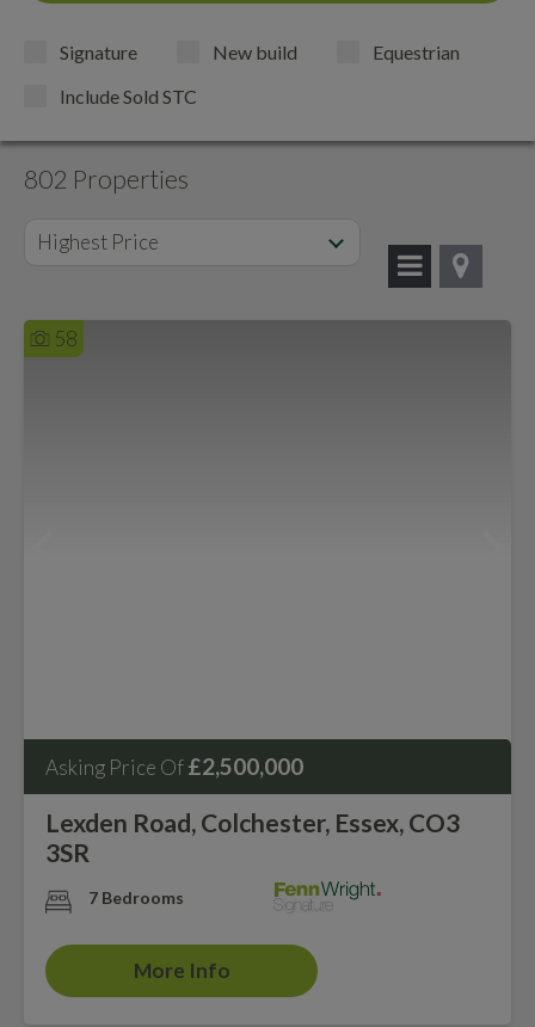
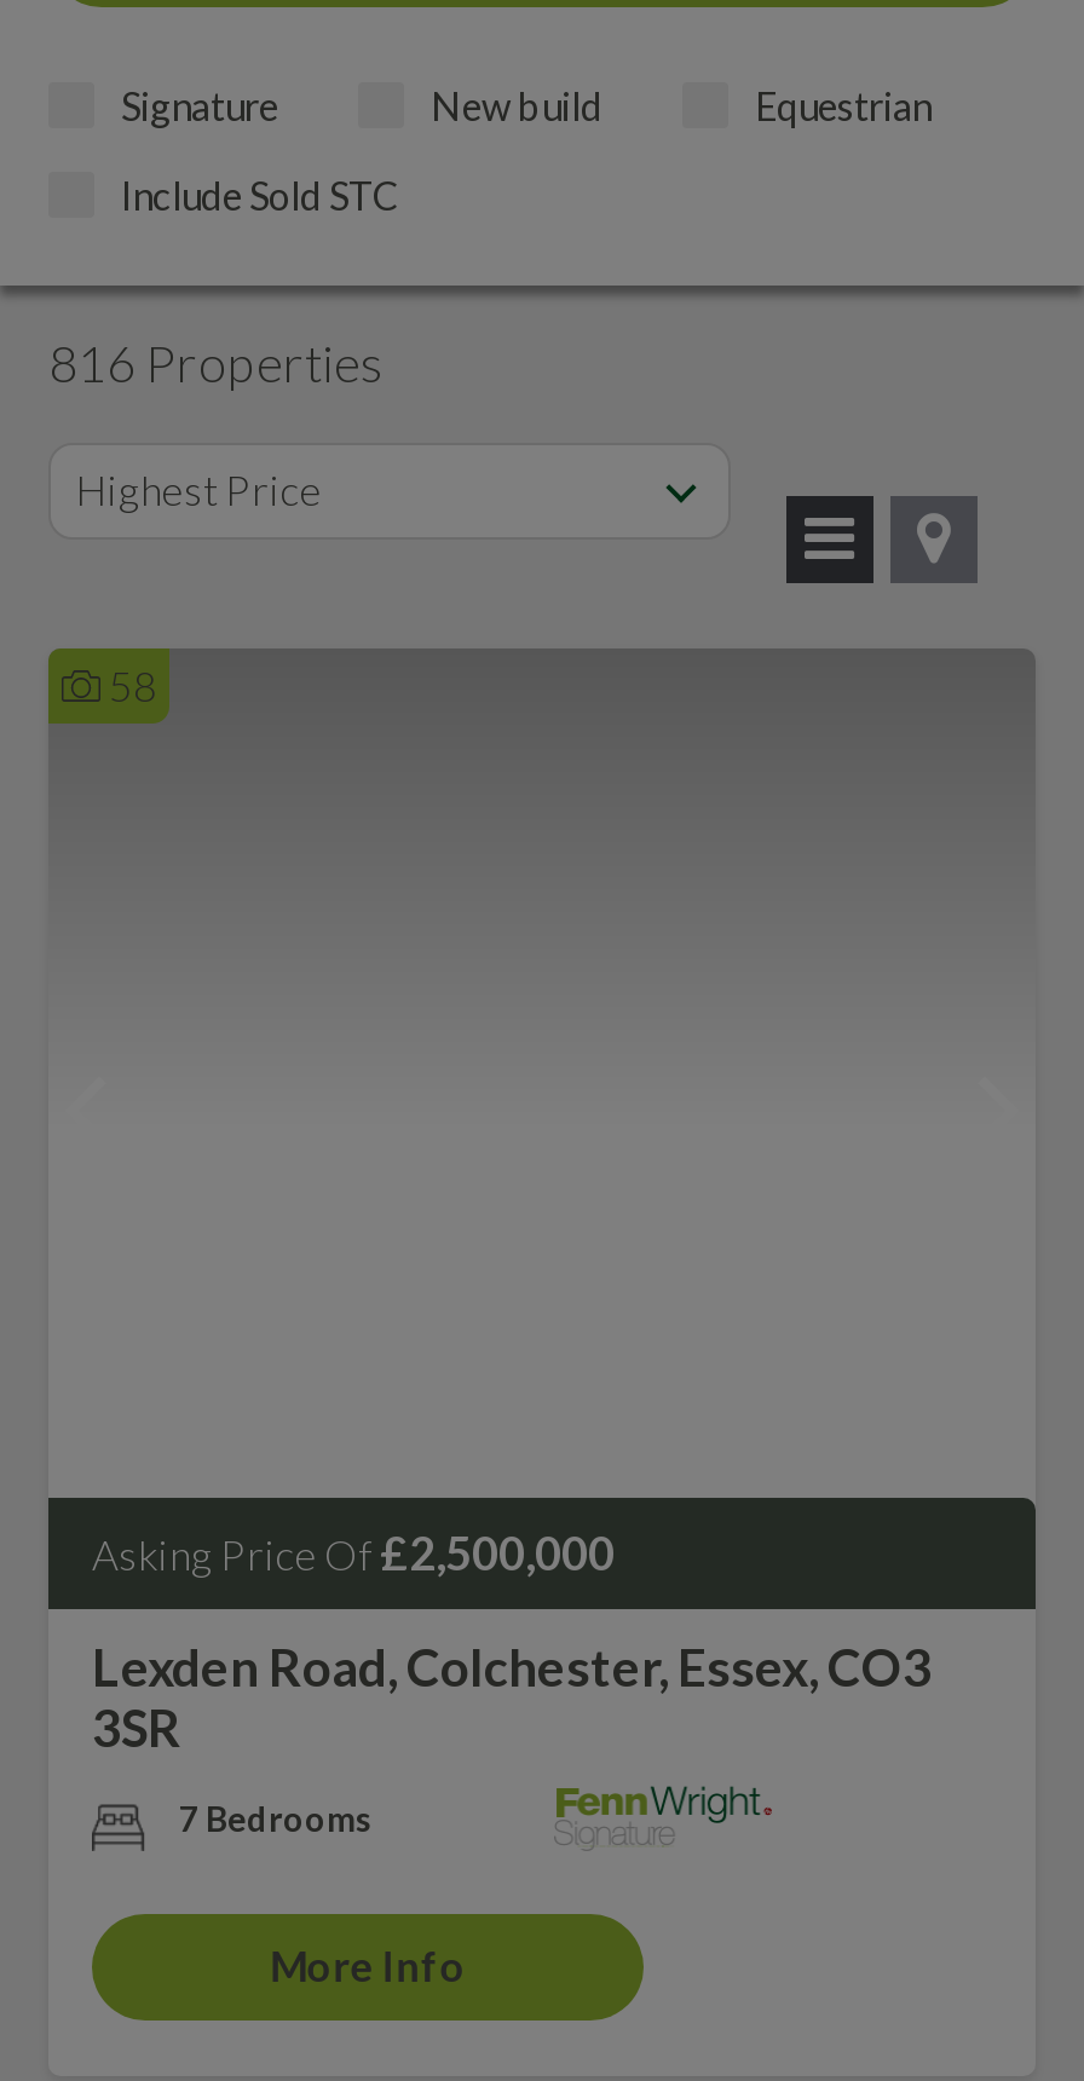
[24,164,189,193] 802 Properties -> [48,332,382,392] 816 Properties

